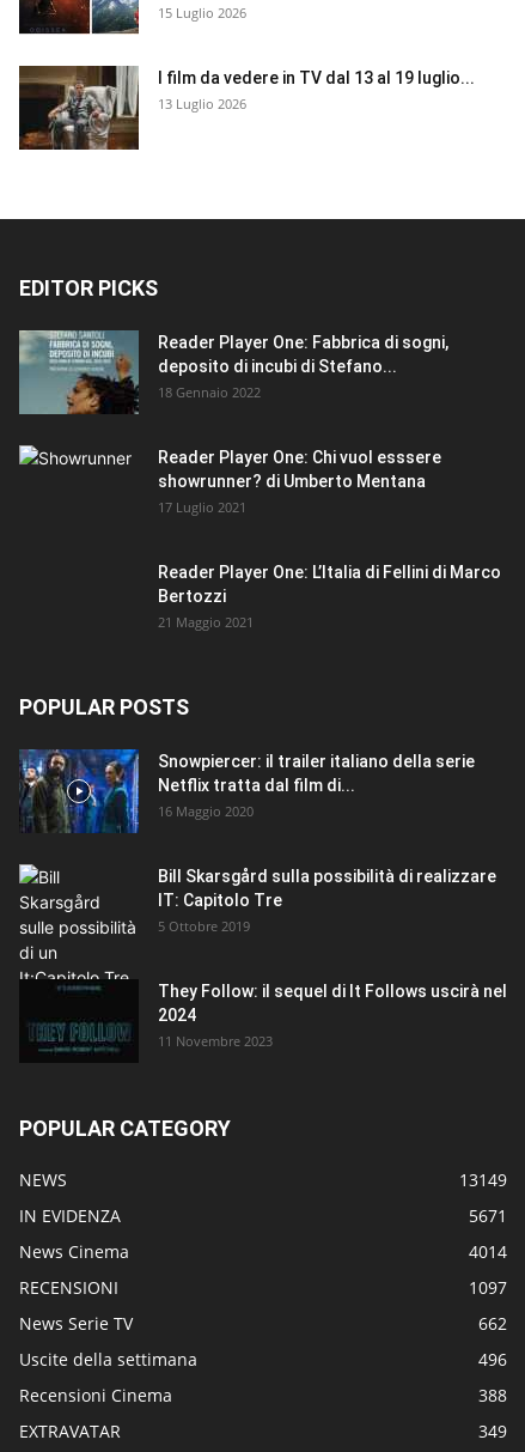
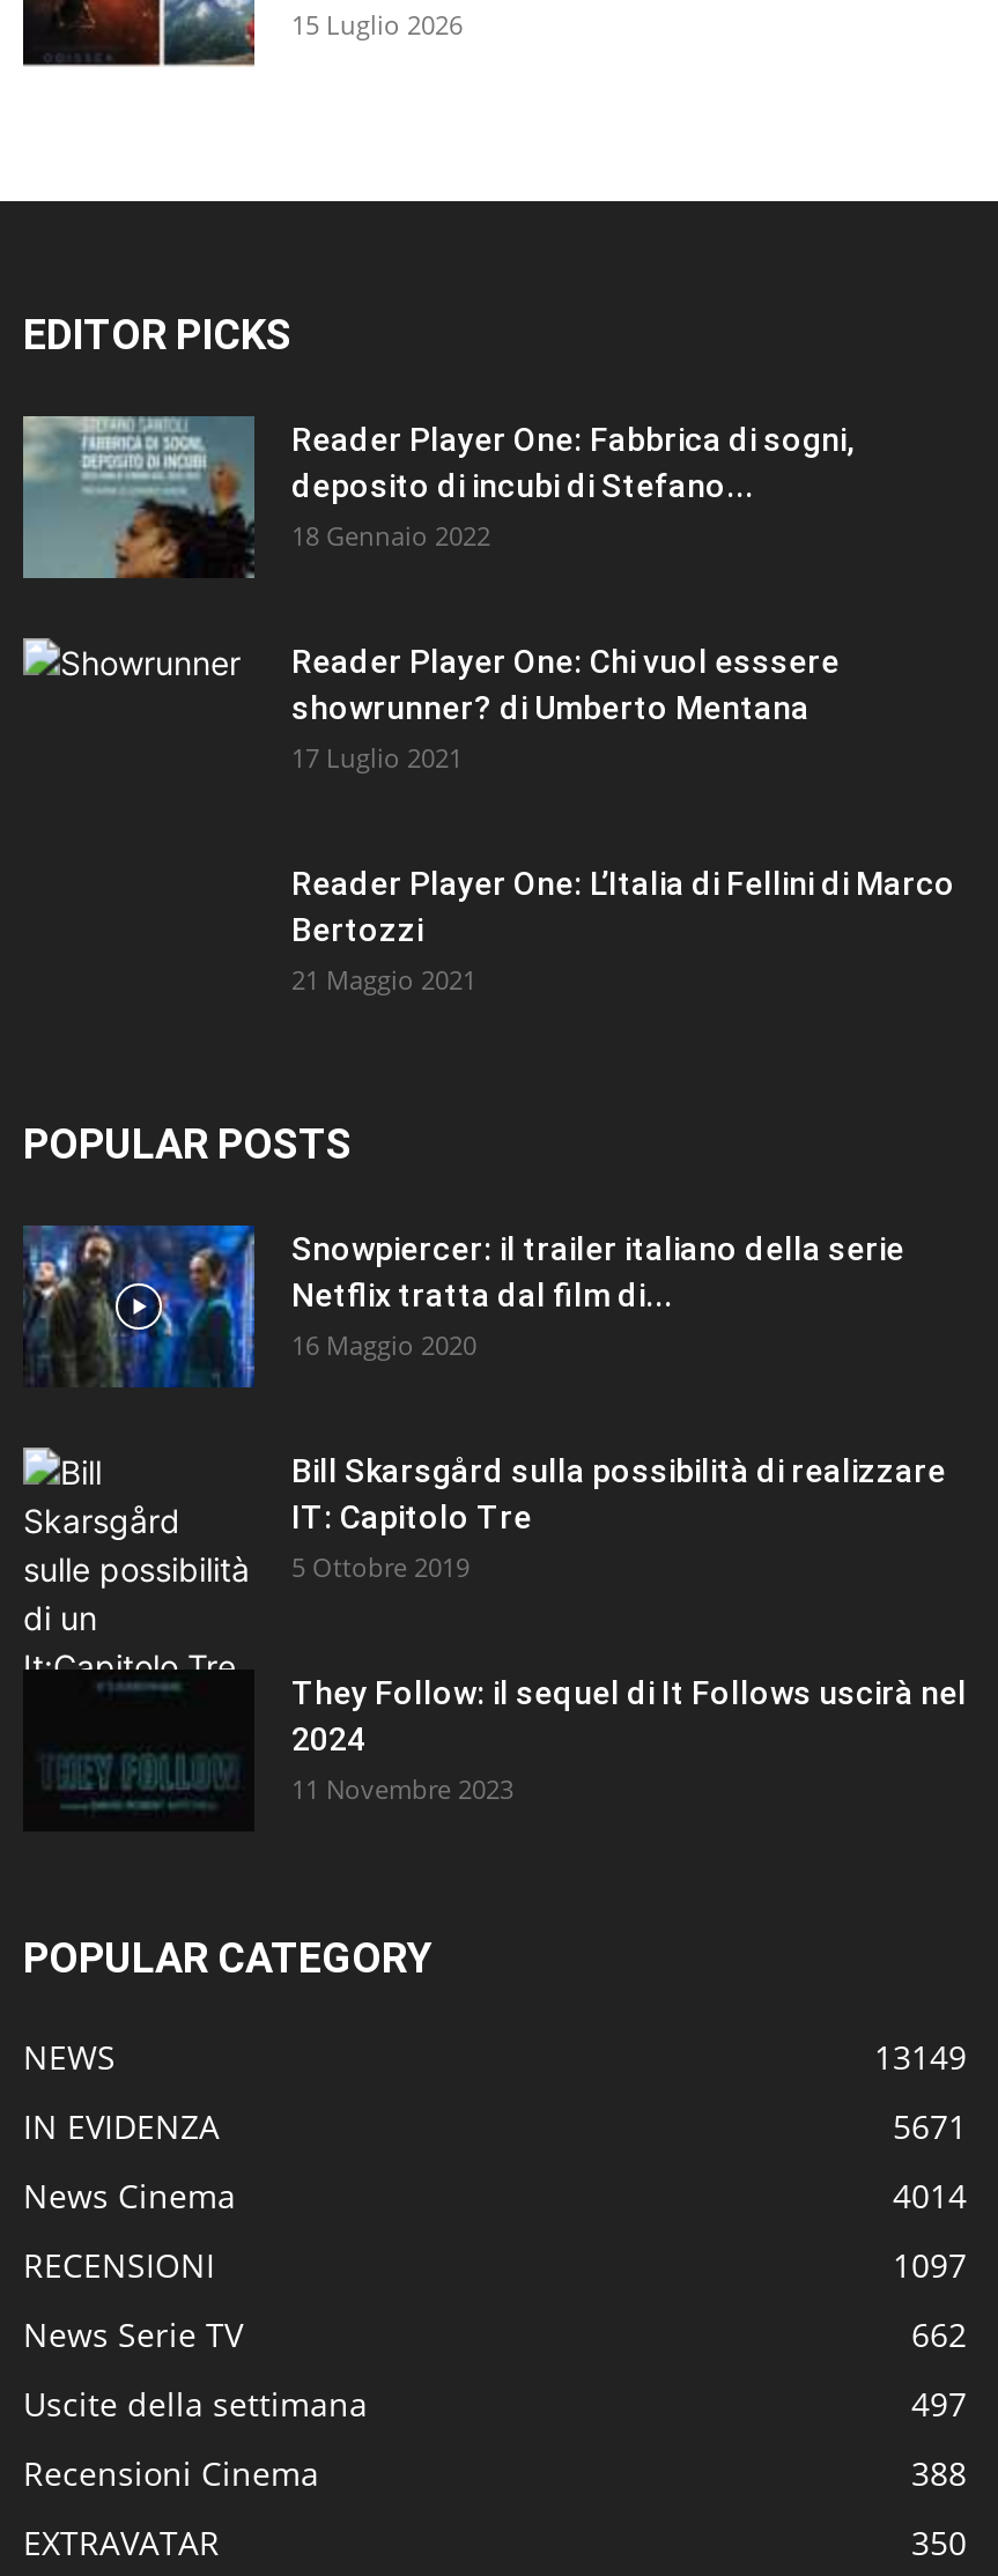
[18,65,475,151] [image] | I film da vedere in TV dal 13 al 19 luglio... | 13 Luglio 2026 -> none
[478,1348,507,1371] 496 -> [911,2383,967,2427] 497
[478,1420,507,1443] 349 -> [911,2521,967,2565] 350

